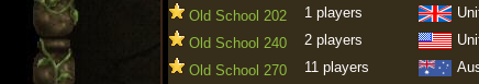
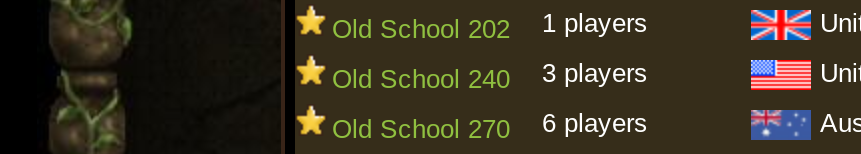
[188,32,362,51] Old School 240 2 players -> [332,58,648,94] Old School 240 3 players
[188,59,369,79] Old School 270 11 players -> [332,108,648,144] Old School 270 6 players

